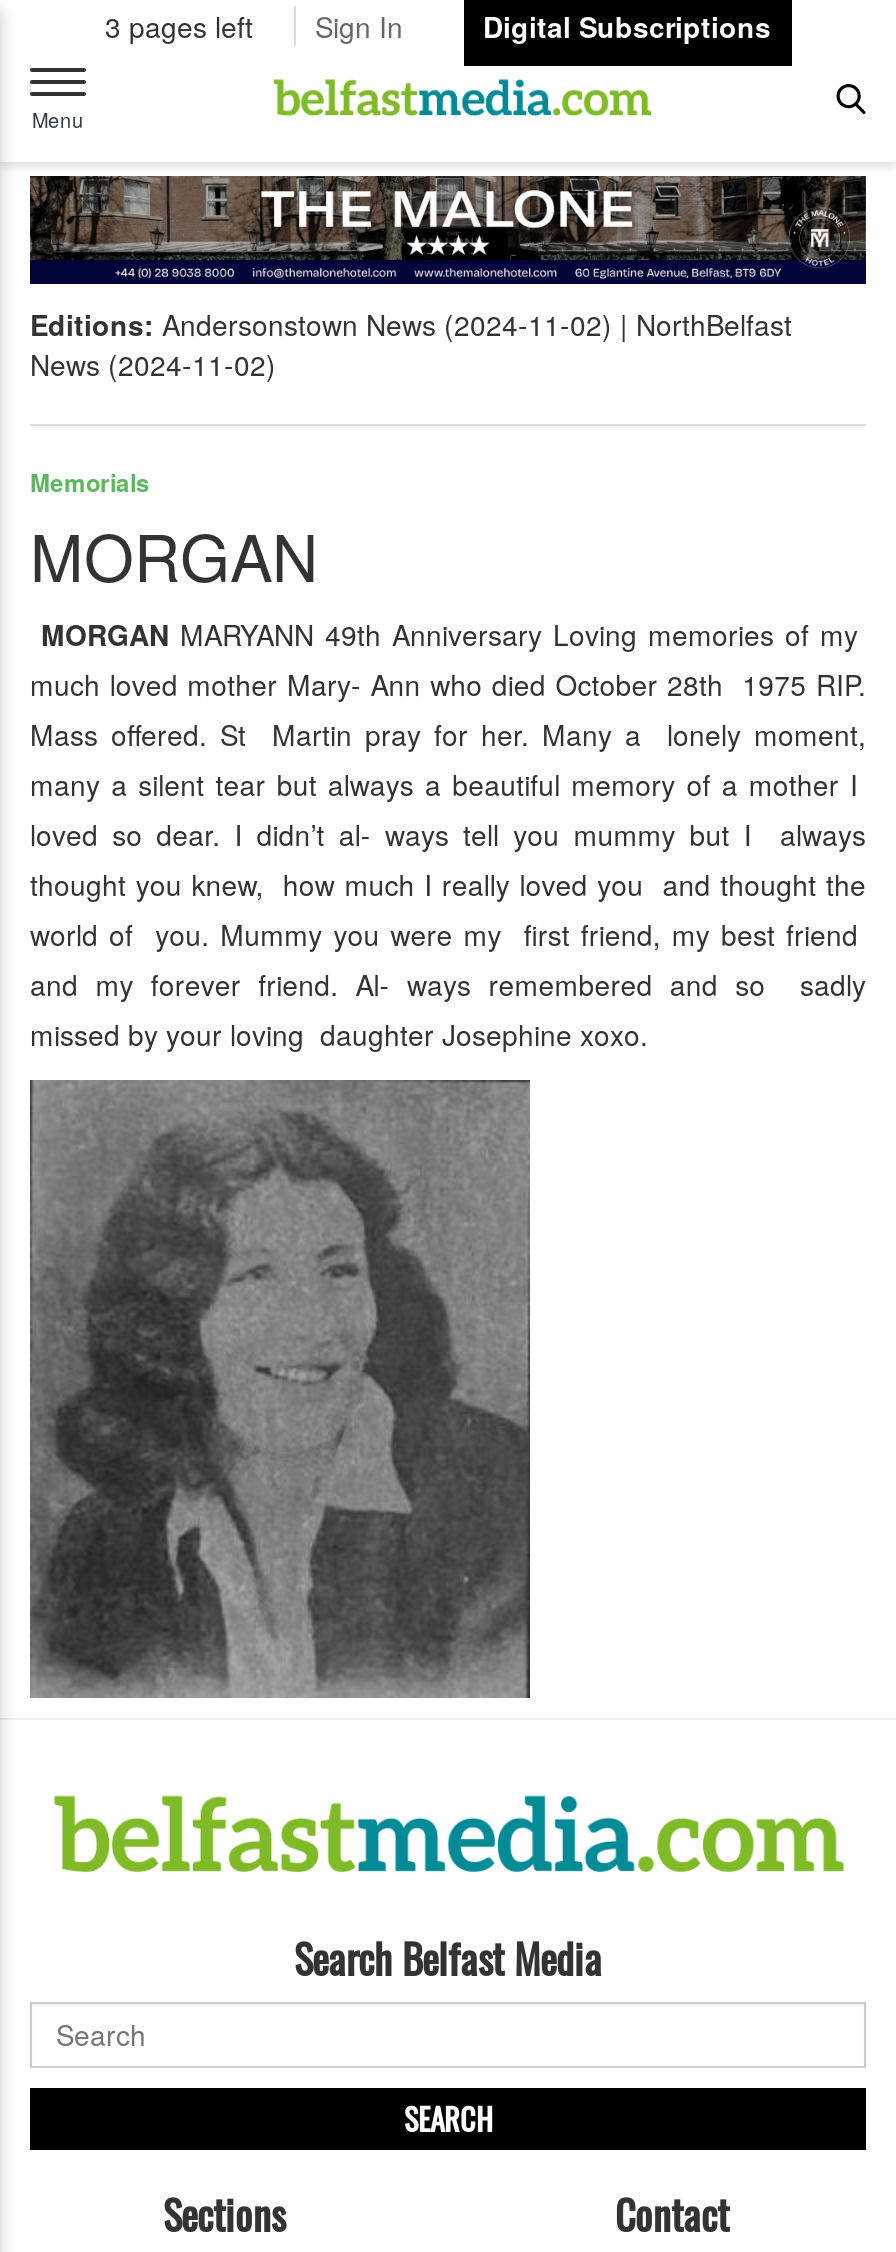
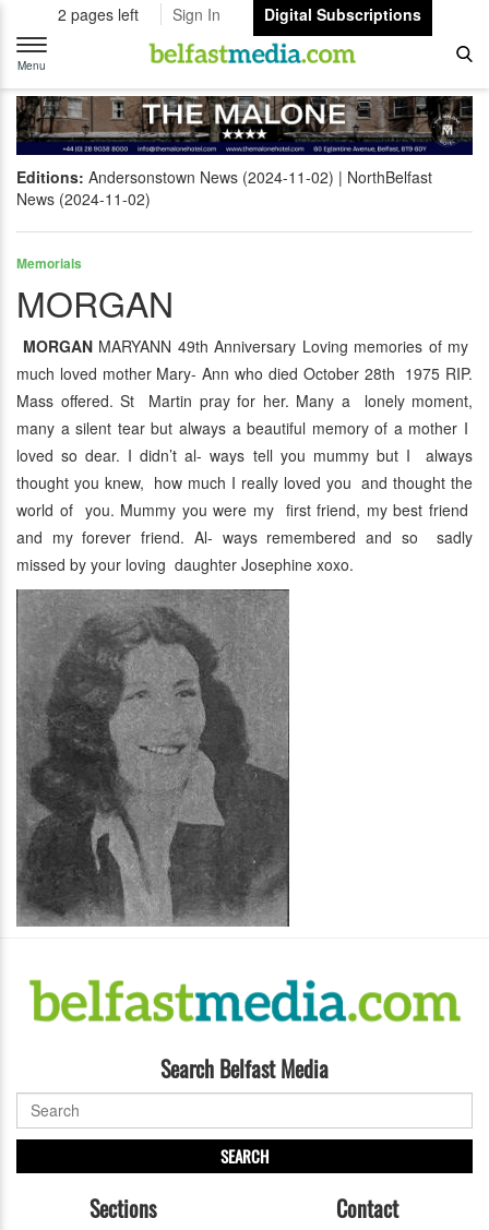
[105,6,771,46] 3 pages left Sign In Digital Subscriptions -> [57,3,421,25] 2 pages left Sign In Digital Subscriptions

